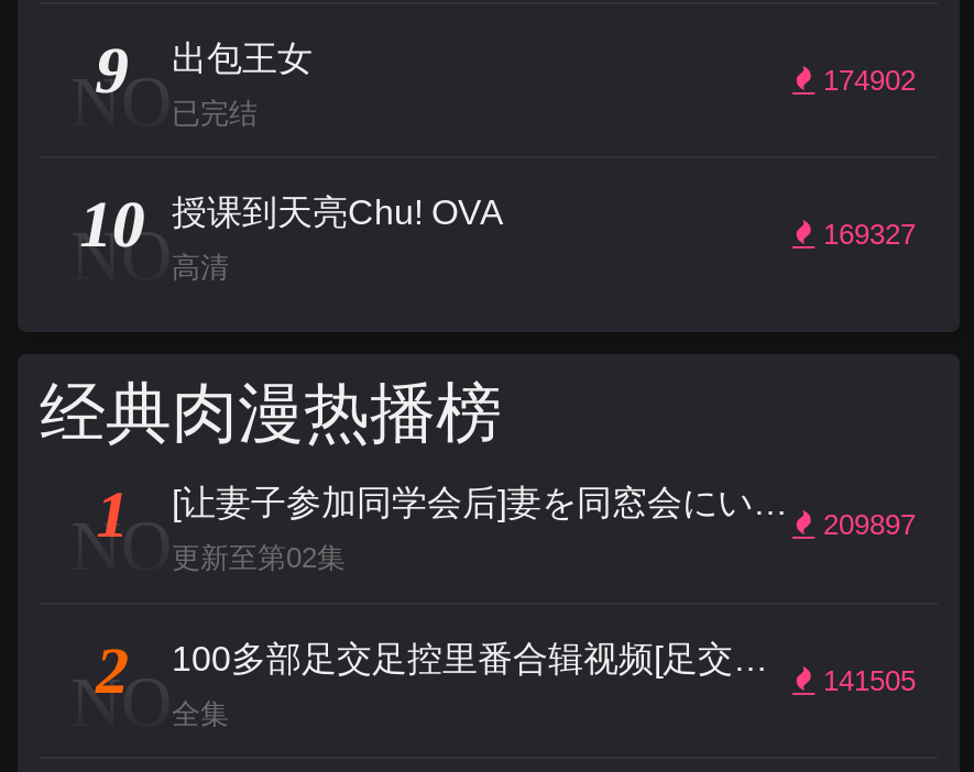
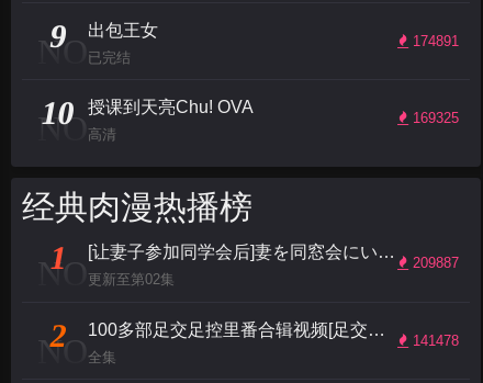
[814,64,916,97] 174902 -> [408,33,459,49] 174891
[814,218,916,251] 169327 -> [408,110,459,126] 169325
[814,508,916,541] 209897 -> [408,255,459,271] 209887
[814,664,916,697] 141505 -> [408,333,459,349] 141478

